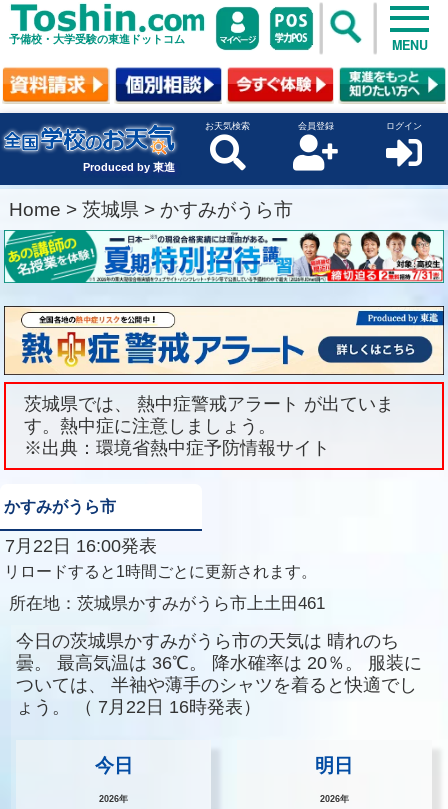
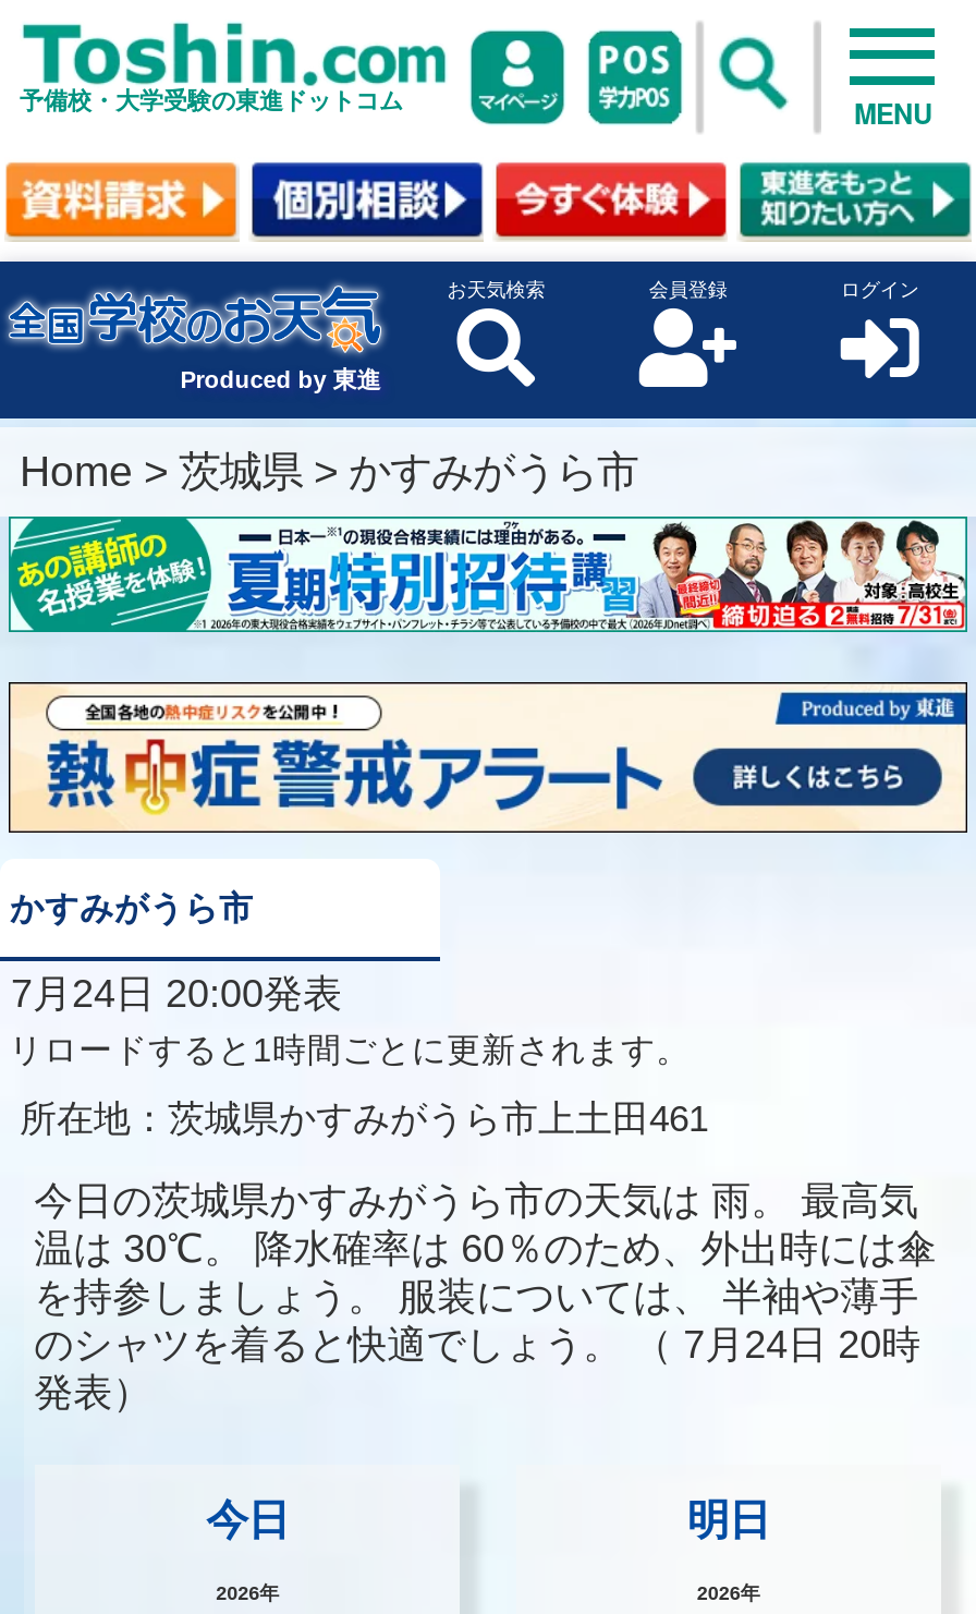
[3,381,445,471] [image] | 茨城県では、 熱中症警戒アラート が出ていま | す。熱中症に注意しましょう。 | ※出典：環境省熱中症予防情報サイト -> none
moved [4,498,116,515] -> [10,889,254,926]: かすみがうら市
[0,536,157,556] 7月22日 16:00発表 -> [0,973,342,1017] 7月24日 20:00発表
moved [0,563,325,613] -> [0,1031,708,1141]: リロードすると1時間ごとに更新されます。 | 所在地：茨城県かすみがうら市上土田461
[16,631,422,717] 今日の茨城県かすみがうら市の天気は 晴れのち | 曇。 最高気温は 36℃。 降水確率は 20％。 服装に | ついては、 半袖や薄手のシャツを着ると快適でし | ょう。（ 7月22日 16時発表） -> [34,1179,936,1414] 今日の茨城県かすみがうら市の天気は 雨。 最高気 | 温は 30℃。 降水確率は 60％のため、外出時には傘 | を持参しましょう。 服装については、 半袖や薄手 | のシャツを着ると快適でしょう。（ 7月24日 20時 | 発表）

